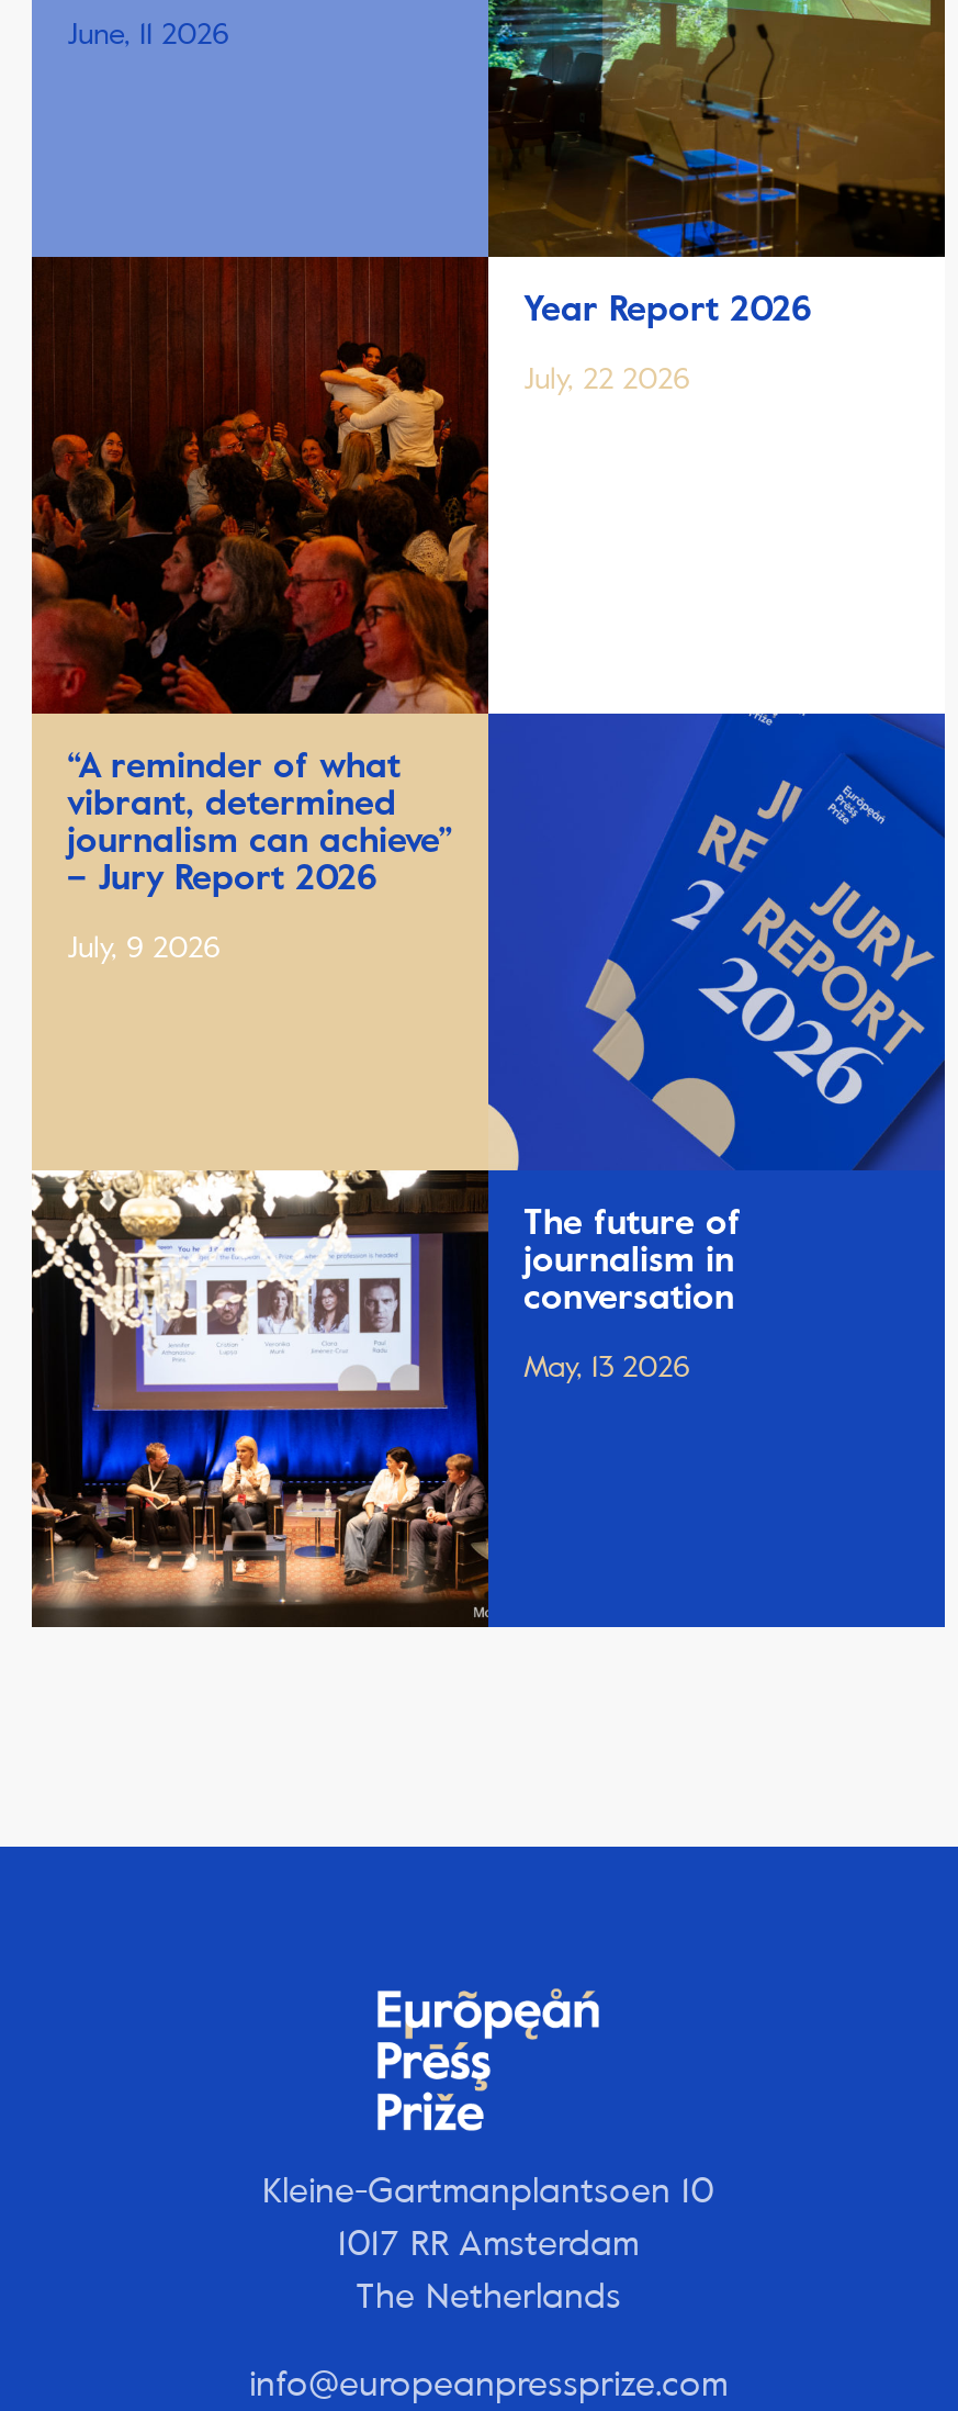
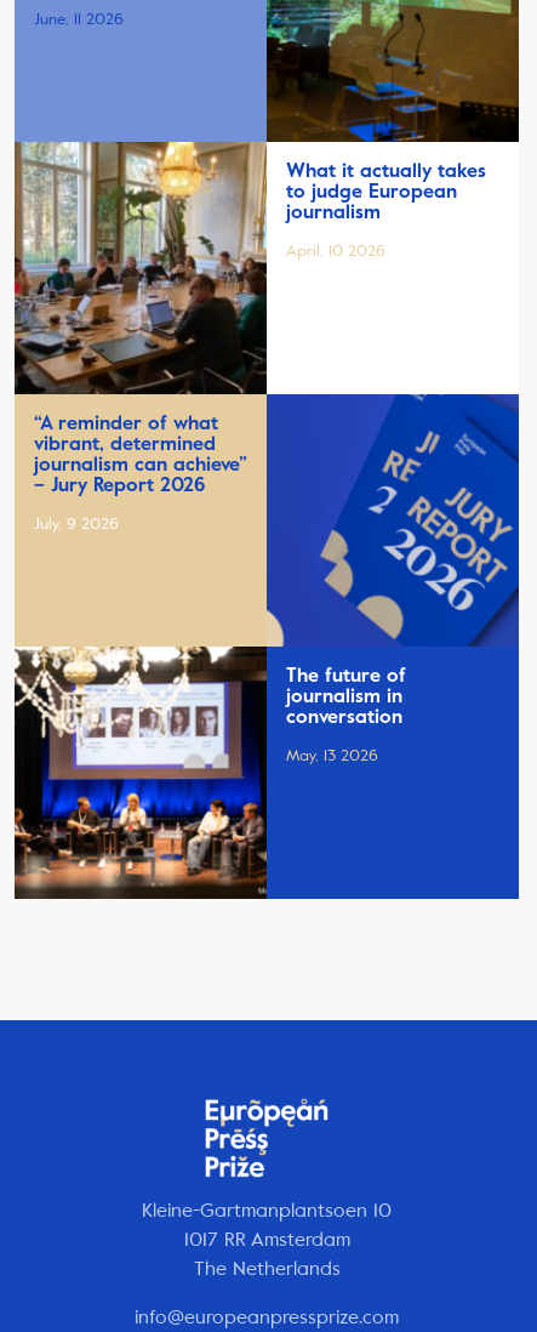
[30,255,811,716] [image] | Year Report 2026 -> [13,141,486,395] [image] | What it actually takes | to judge European | journalism
[523,363,690,398] July, 22 2026 -> [286,242,385,261] April, 10 2026

